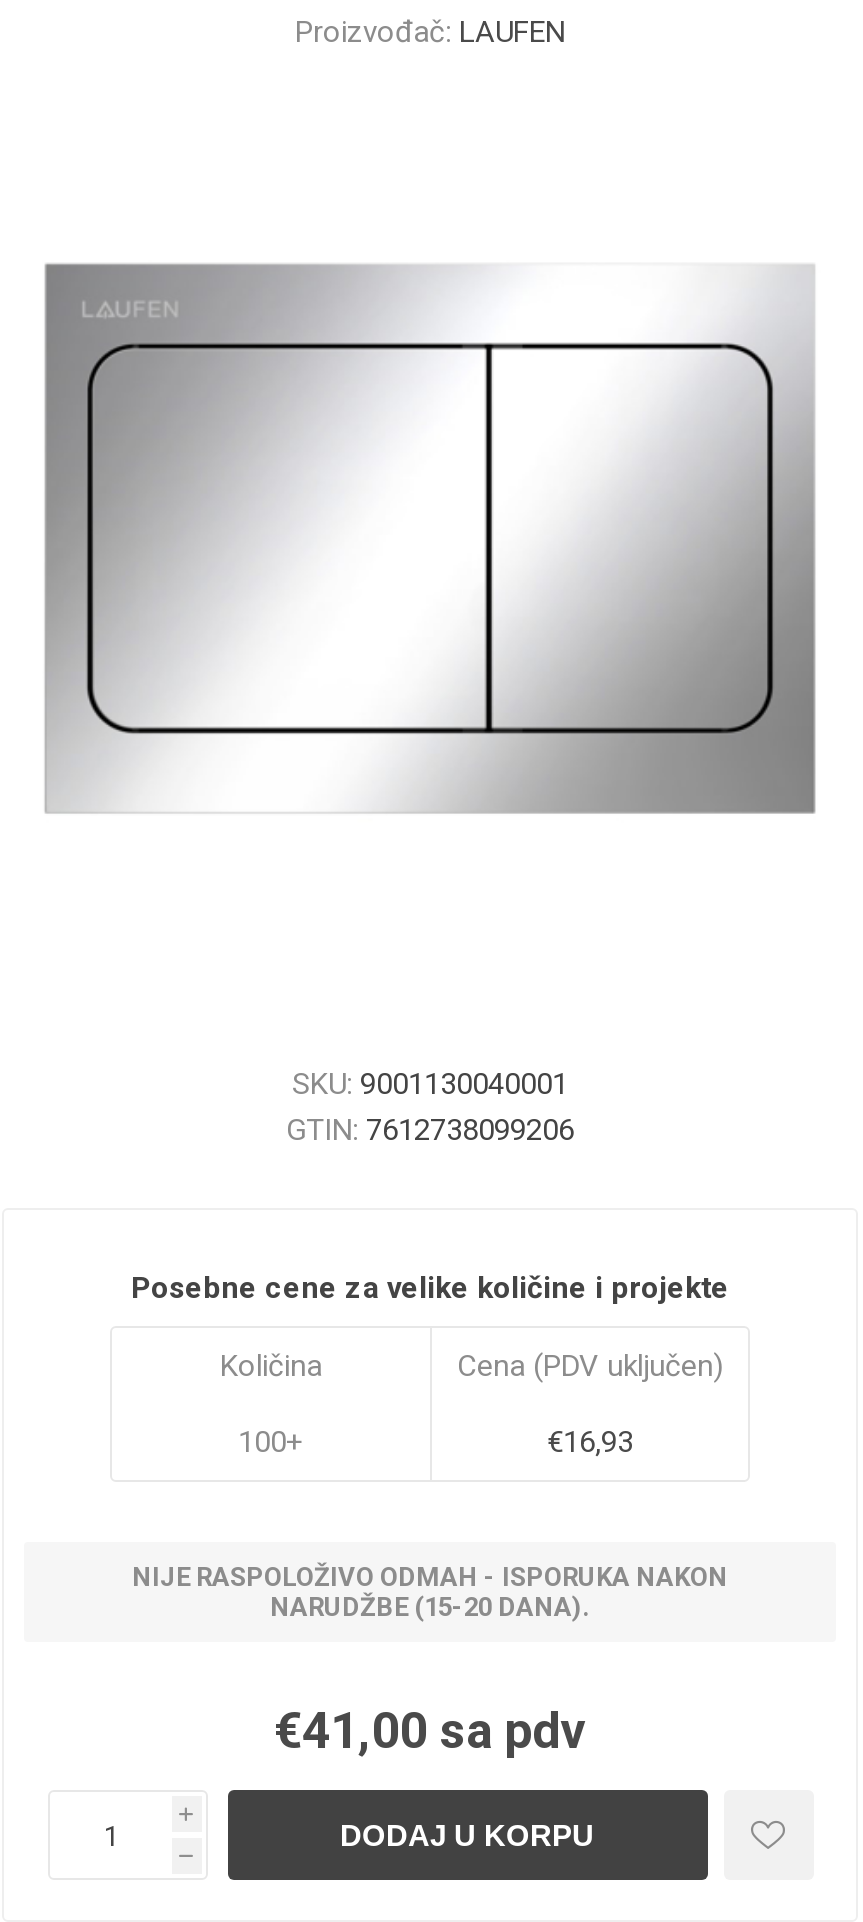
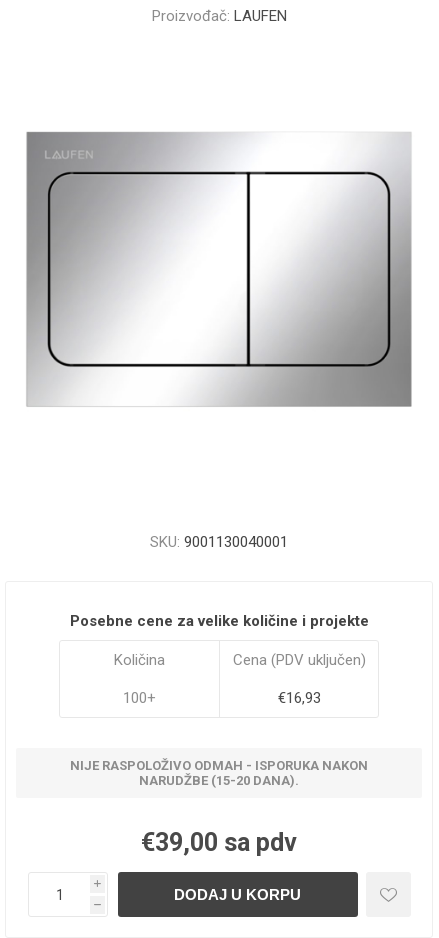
[286,1112,574,1148] GTIN: 7612738099206 -> none
[274,1702,586,1760] €41,00 sa pdv -> [141,828,297,857] €39,00 sa pdv

